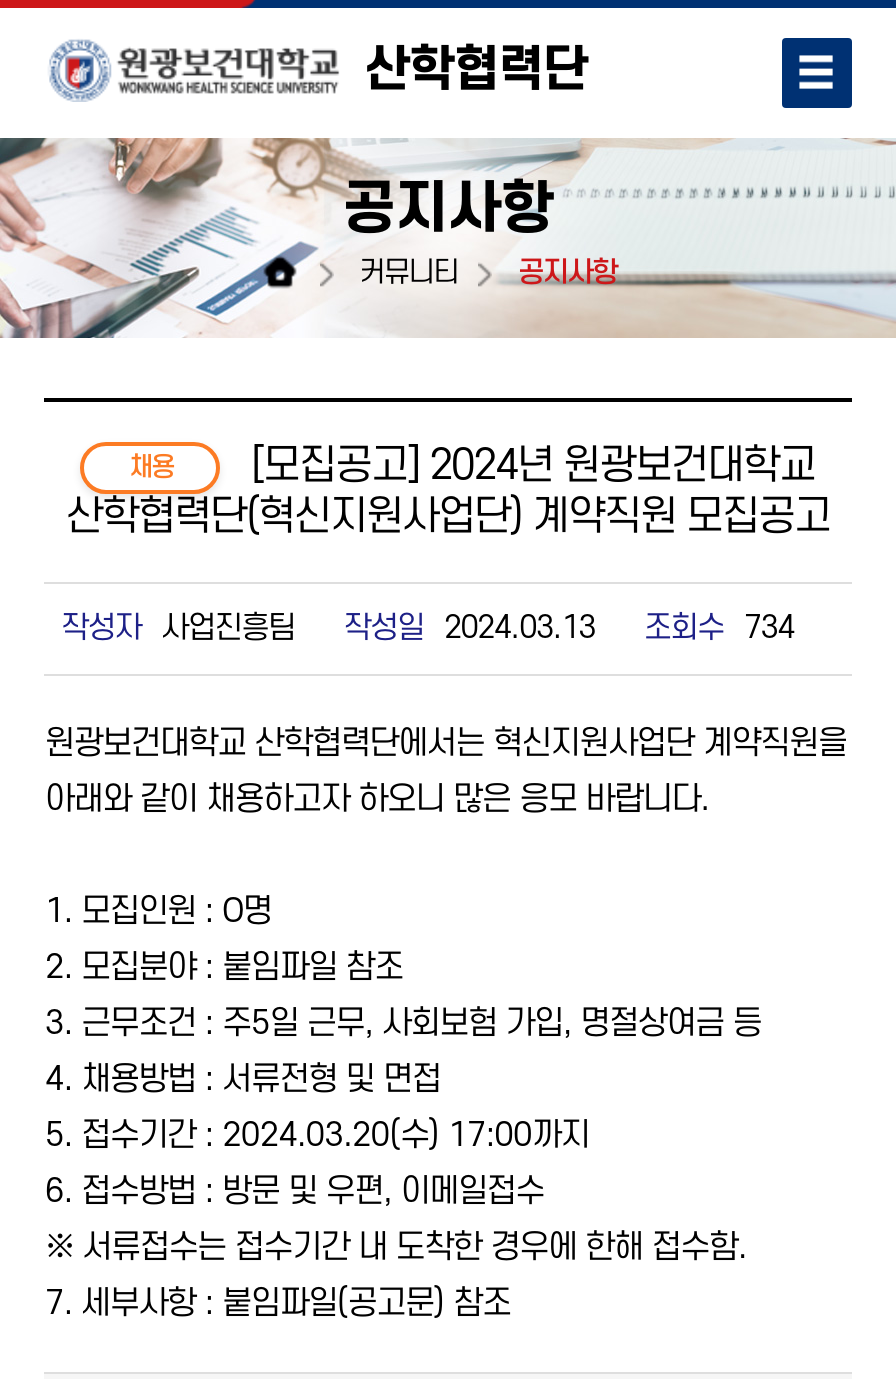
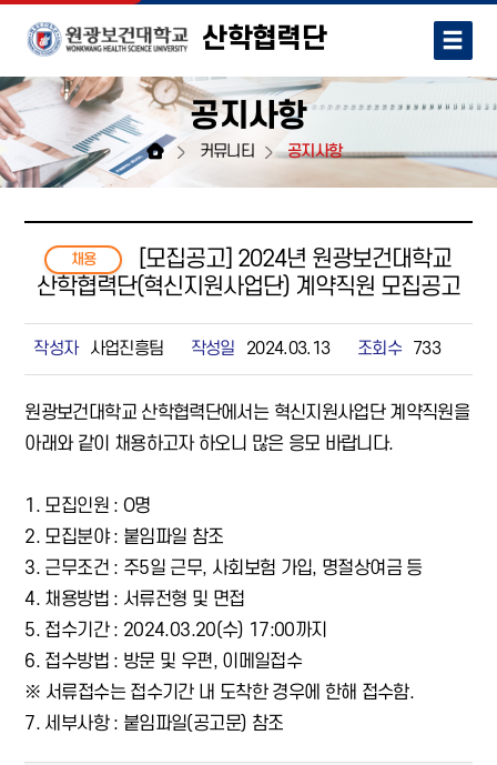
[61,610,794,646] 작성자 사업진흥팀 작성일 2024.03.13 조회수 734 -> [34,339,440,359] 작성자 사업진흥팀 작성일 2024.03.13 조회수 733

